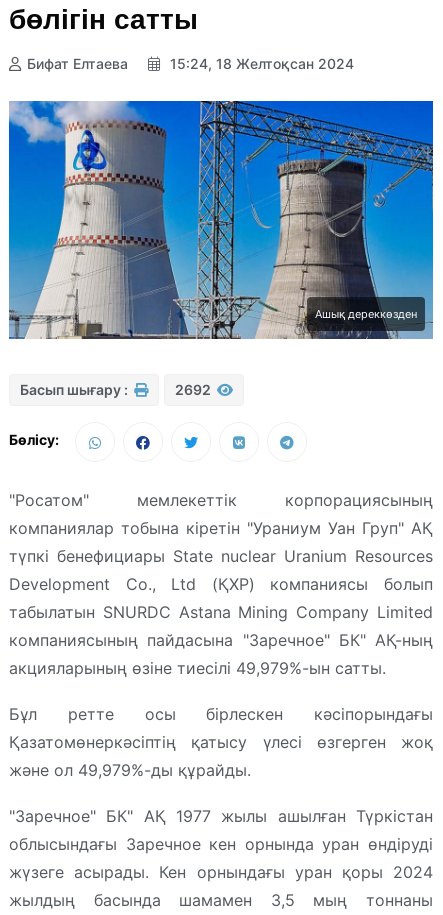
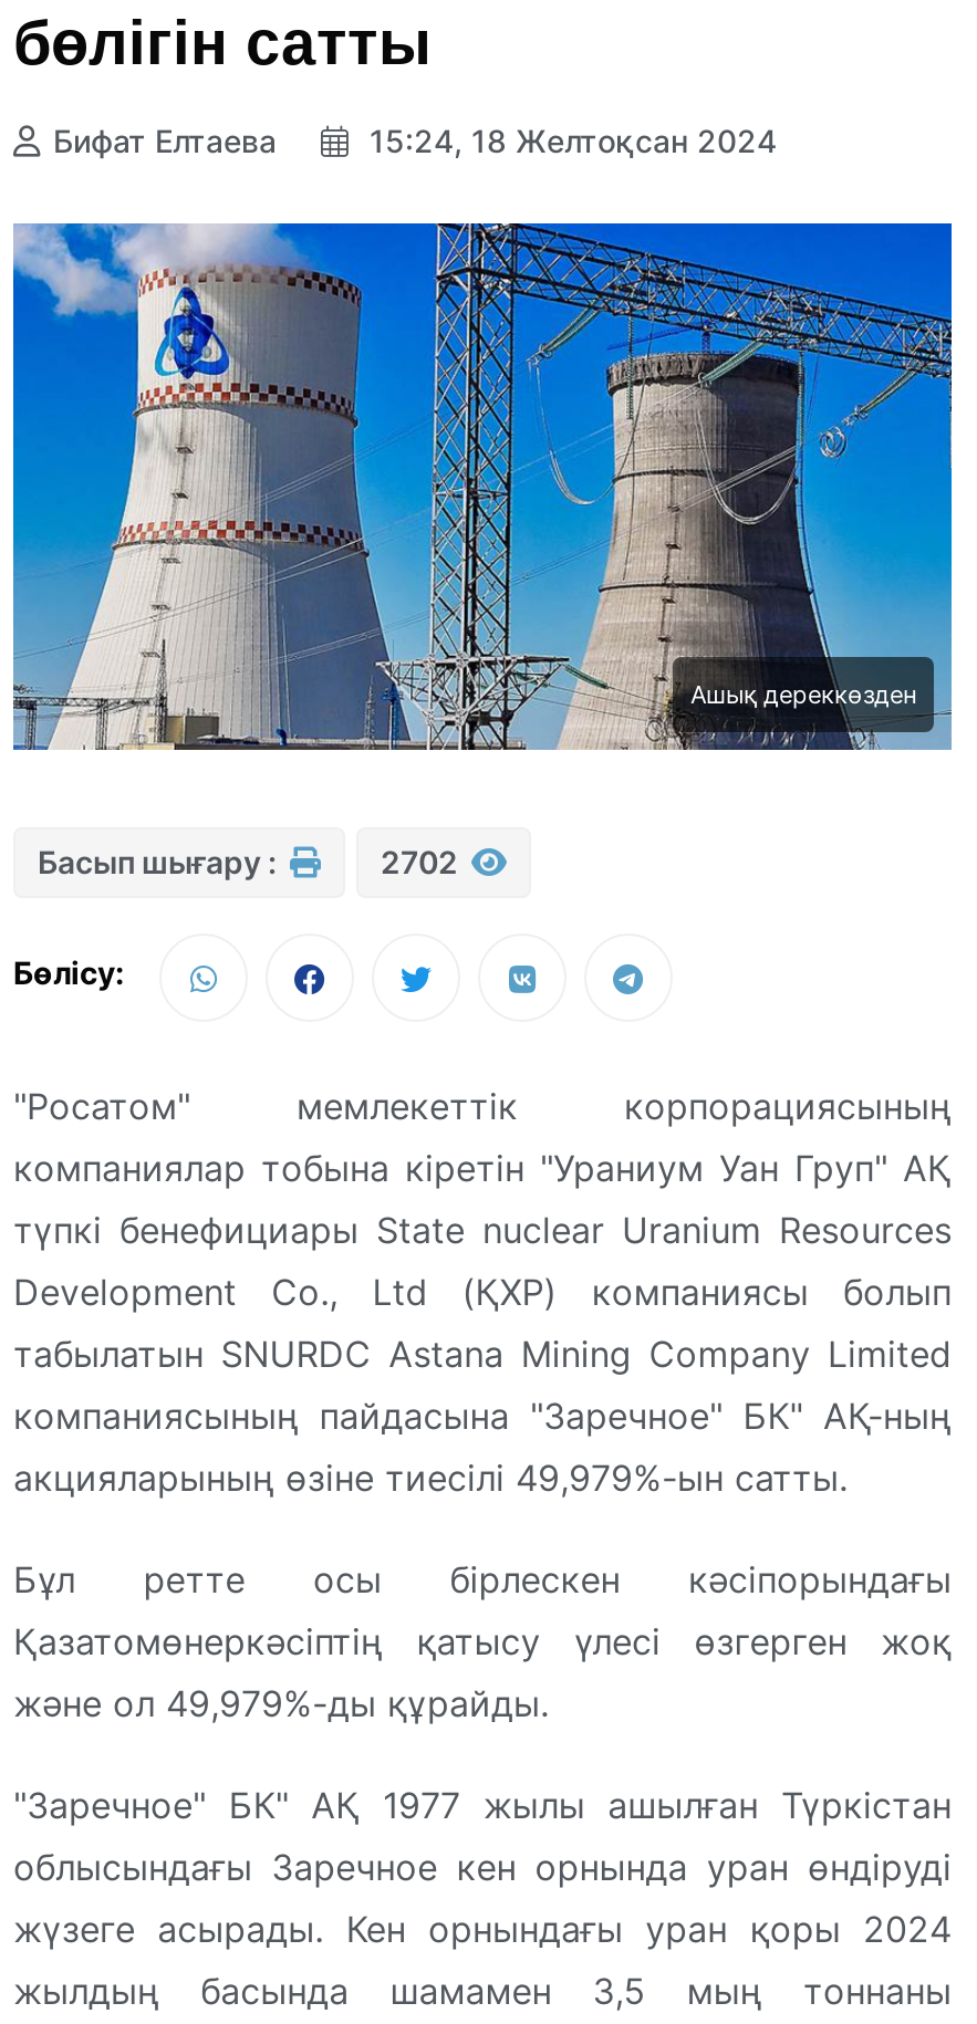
[175,381,214,398] 2692 -> [381,842,465,880] 2702

